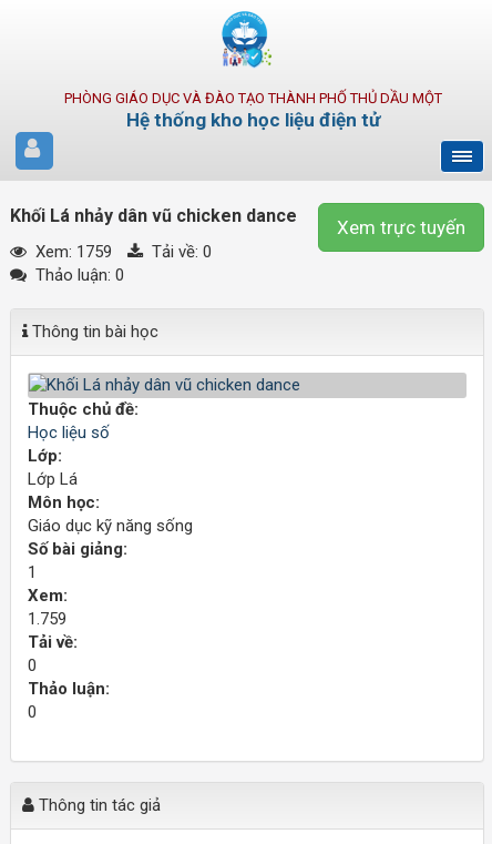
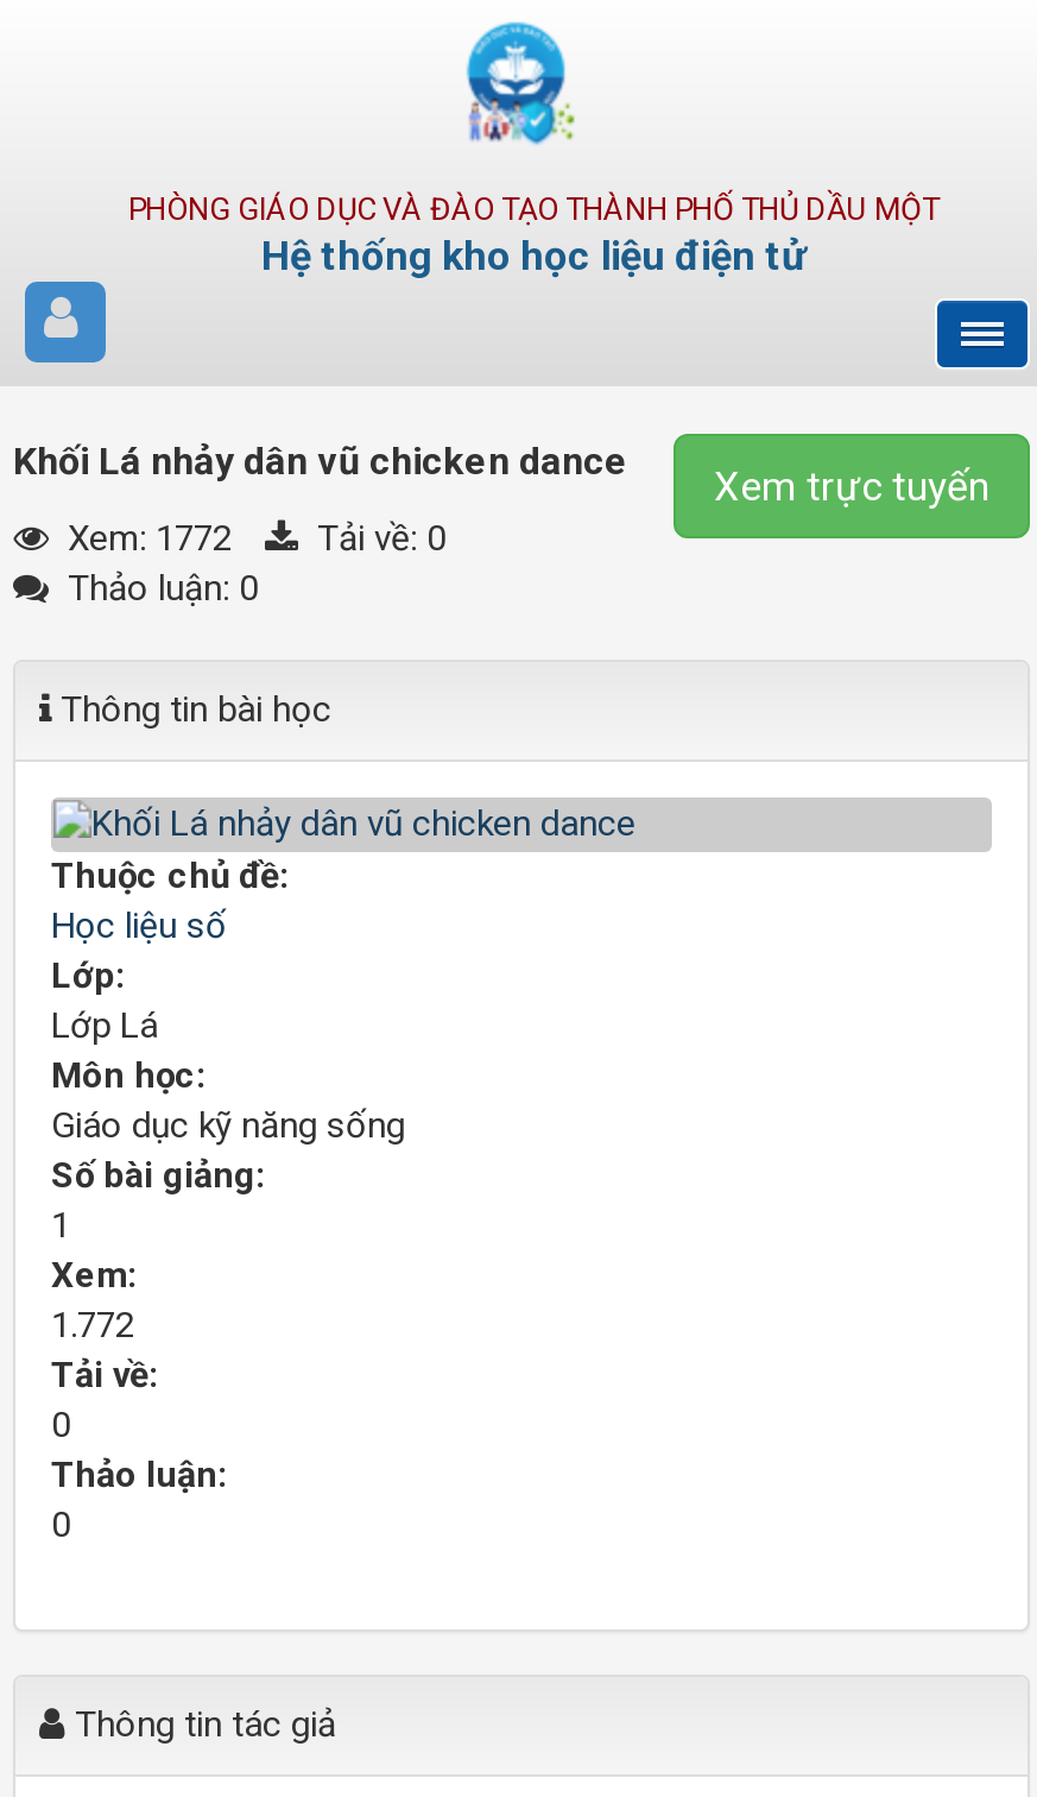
[31,242,212,262] Xem: 1759 Tải về: 0 -> [58,517,445,560] Xem: 1772 Tải về: 0
[28,609,66,629] 1.759 -> [51,1304,134,1347] 1.772

